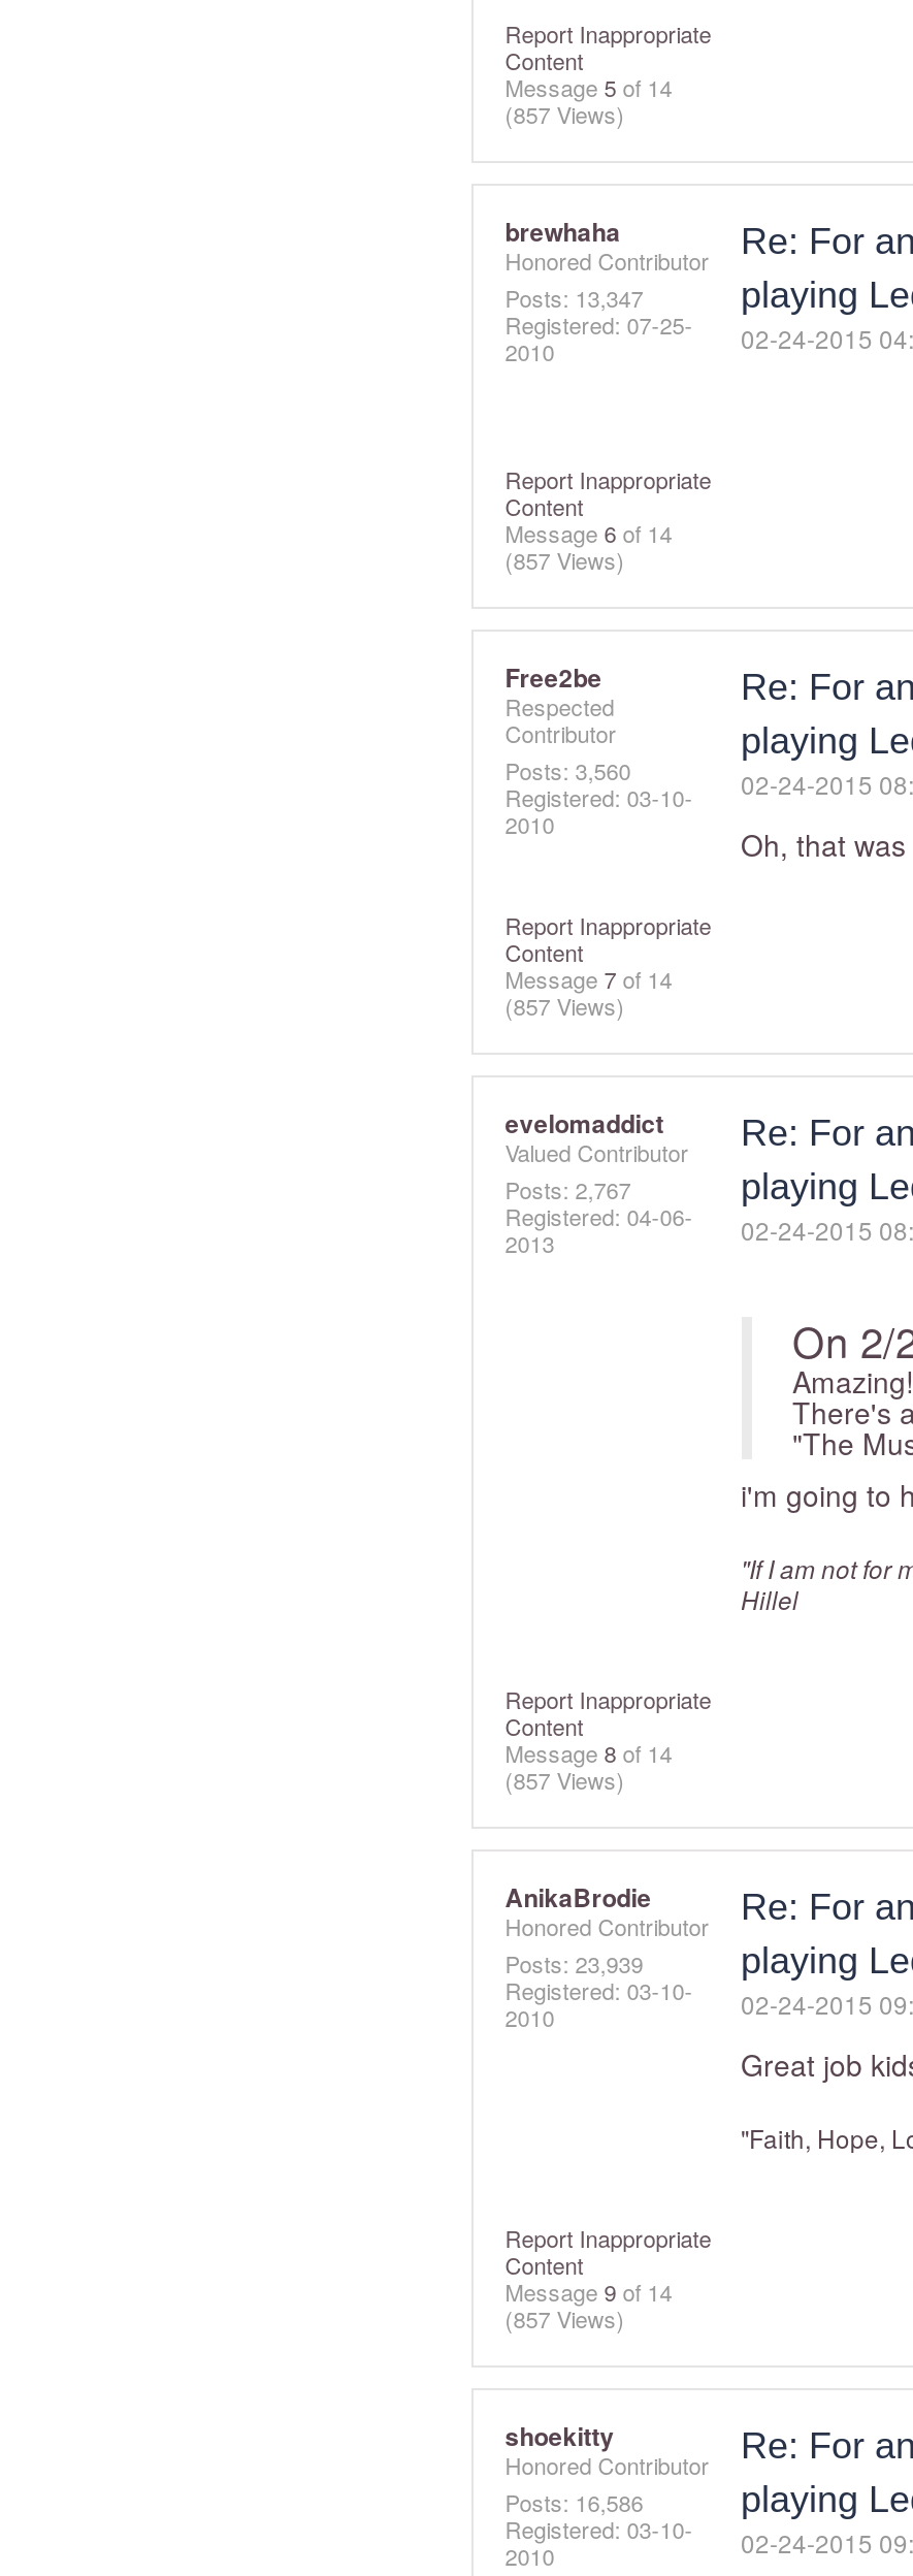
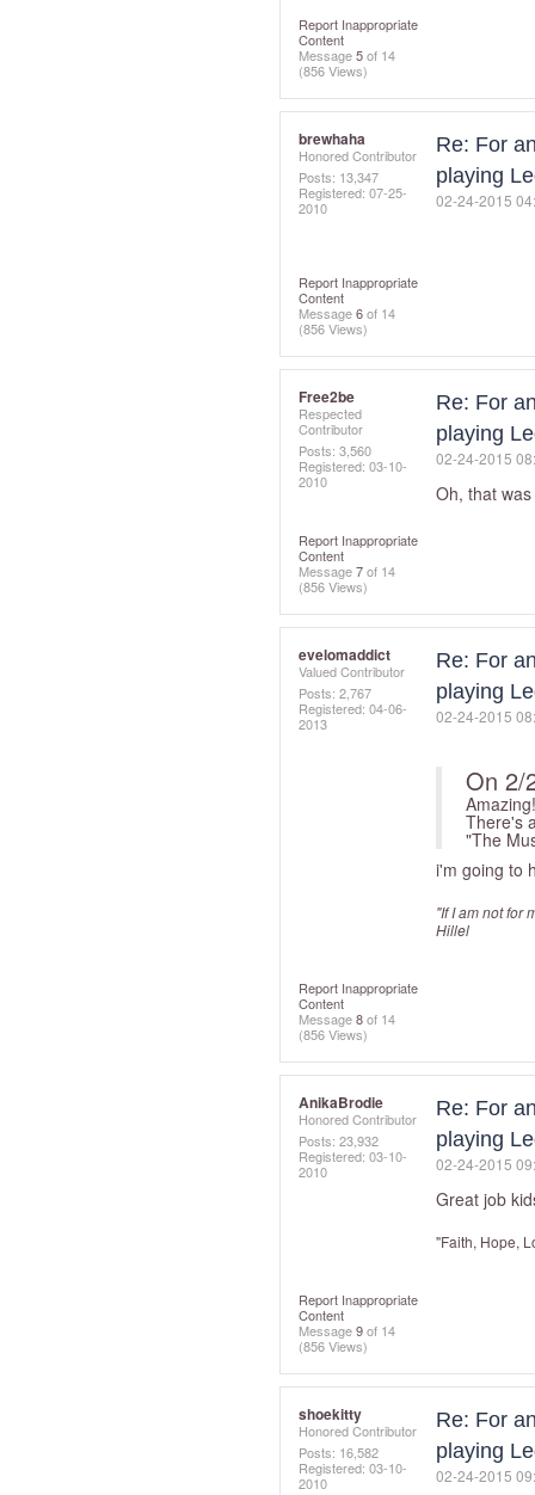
[505,97,625,130] (857 Views) -> [299,61,368,80] (856 Views)
[505,542,625,575] (857 Views) -> [299,319,368,338] (856 Views)
[505,988,625,1021] (857 Views) -> [299,577,368,596] (856 Views)
[505,1762,625,1795] (857 Views) -> [299,1024,368,1043] (856 Views)
[505,1946,643,1979] Posts: 23,939 -> [299,1131,379,1150] Posts: 23,932
[505,2301,625,2334] (857 Views) -> [299,1336,368,1355] (856 Views)
[505,2485,643,2518] Posts: 16,586 -> [299,1442,379,1461] Posts: 16,582

